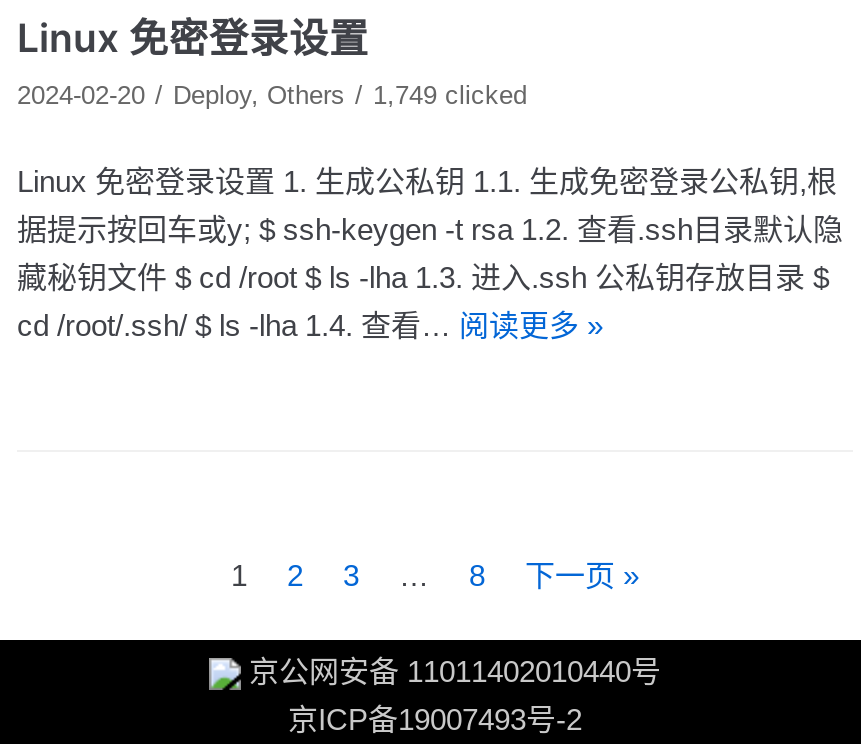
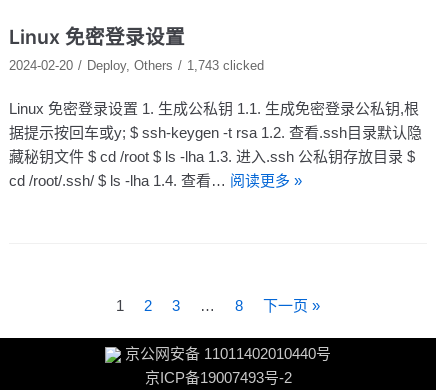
[17,79,527,109] 2024-02-20 Deploy, Others 1,749 clicked -> [9,58,264,73] 2024-02-20 Deploy, Others 1,743 clicked

